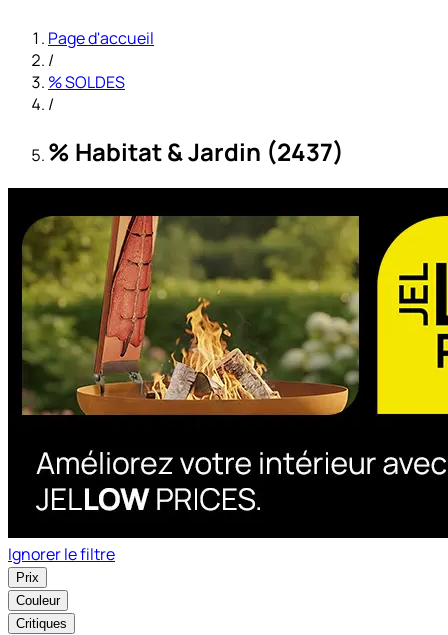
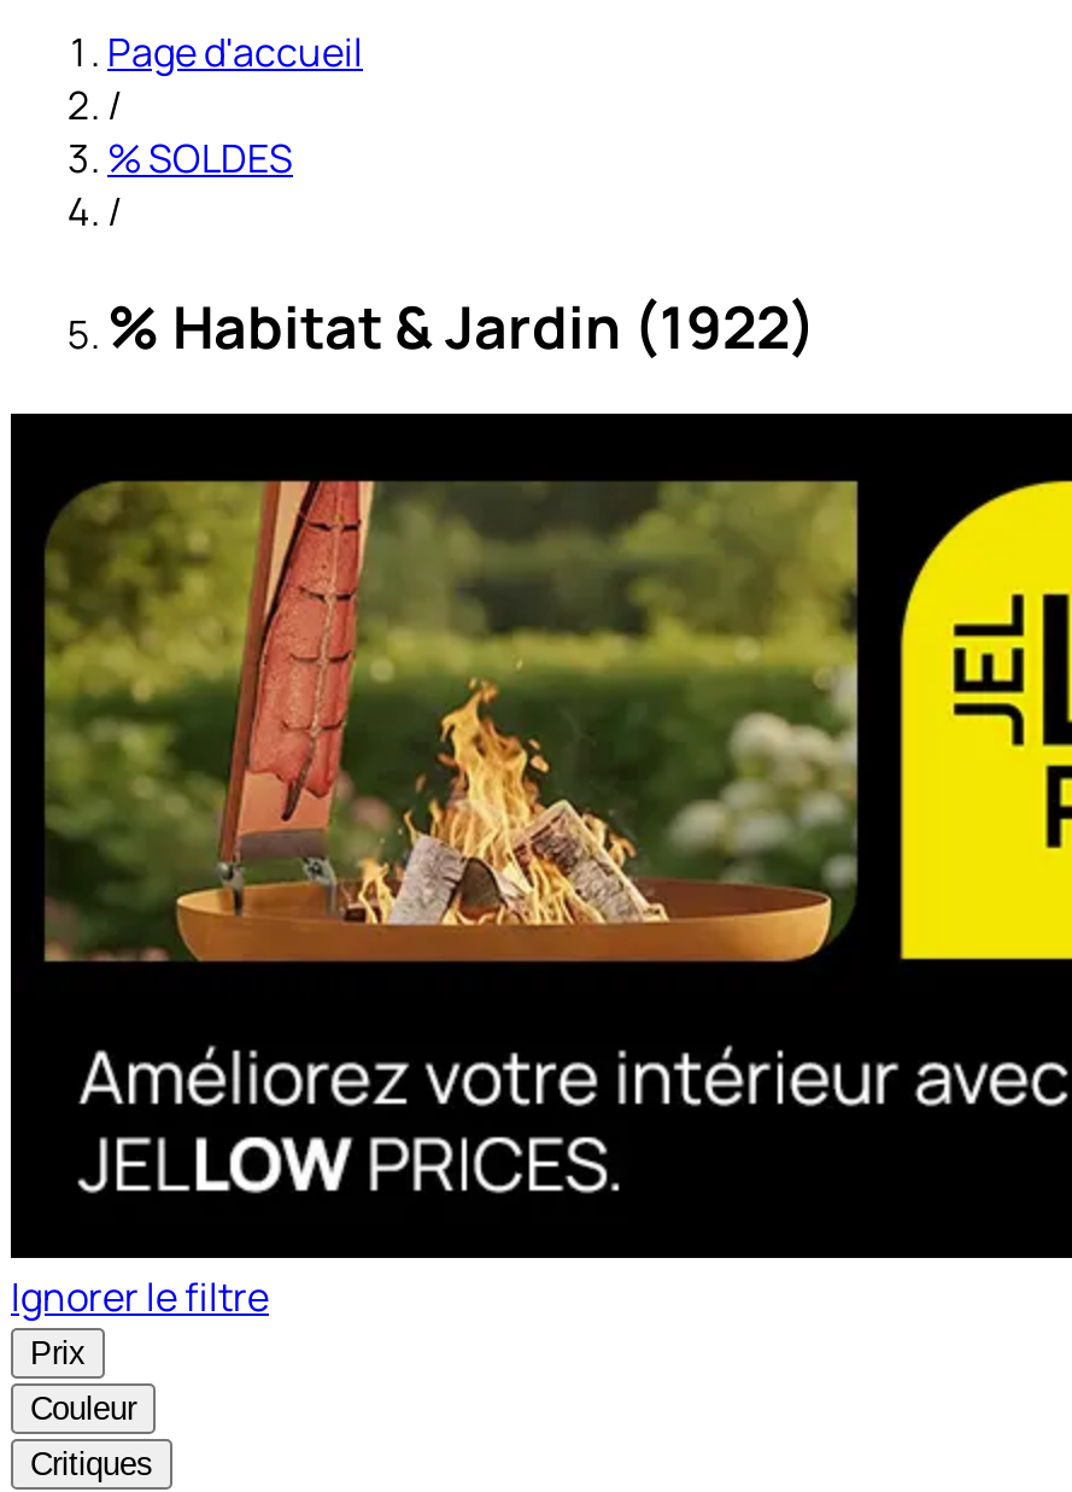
[48,135,344,168] % Habitat & Jardin (2437) -> [107,286,816,365] % Habitat & Jardin (1922)

